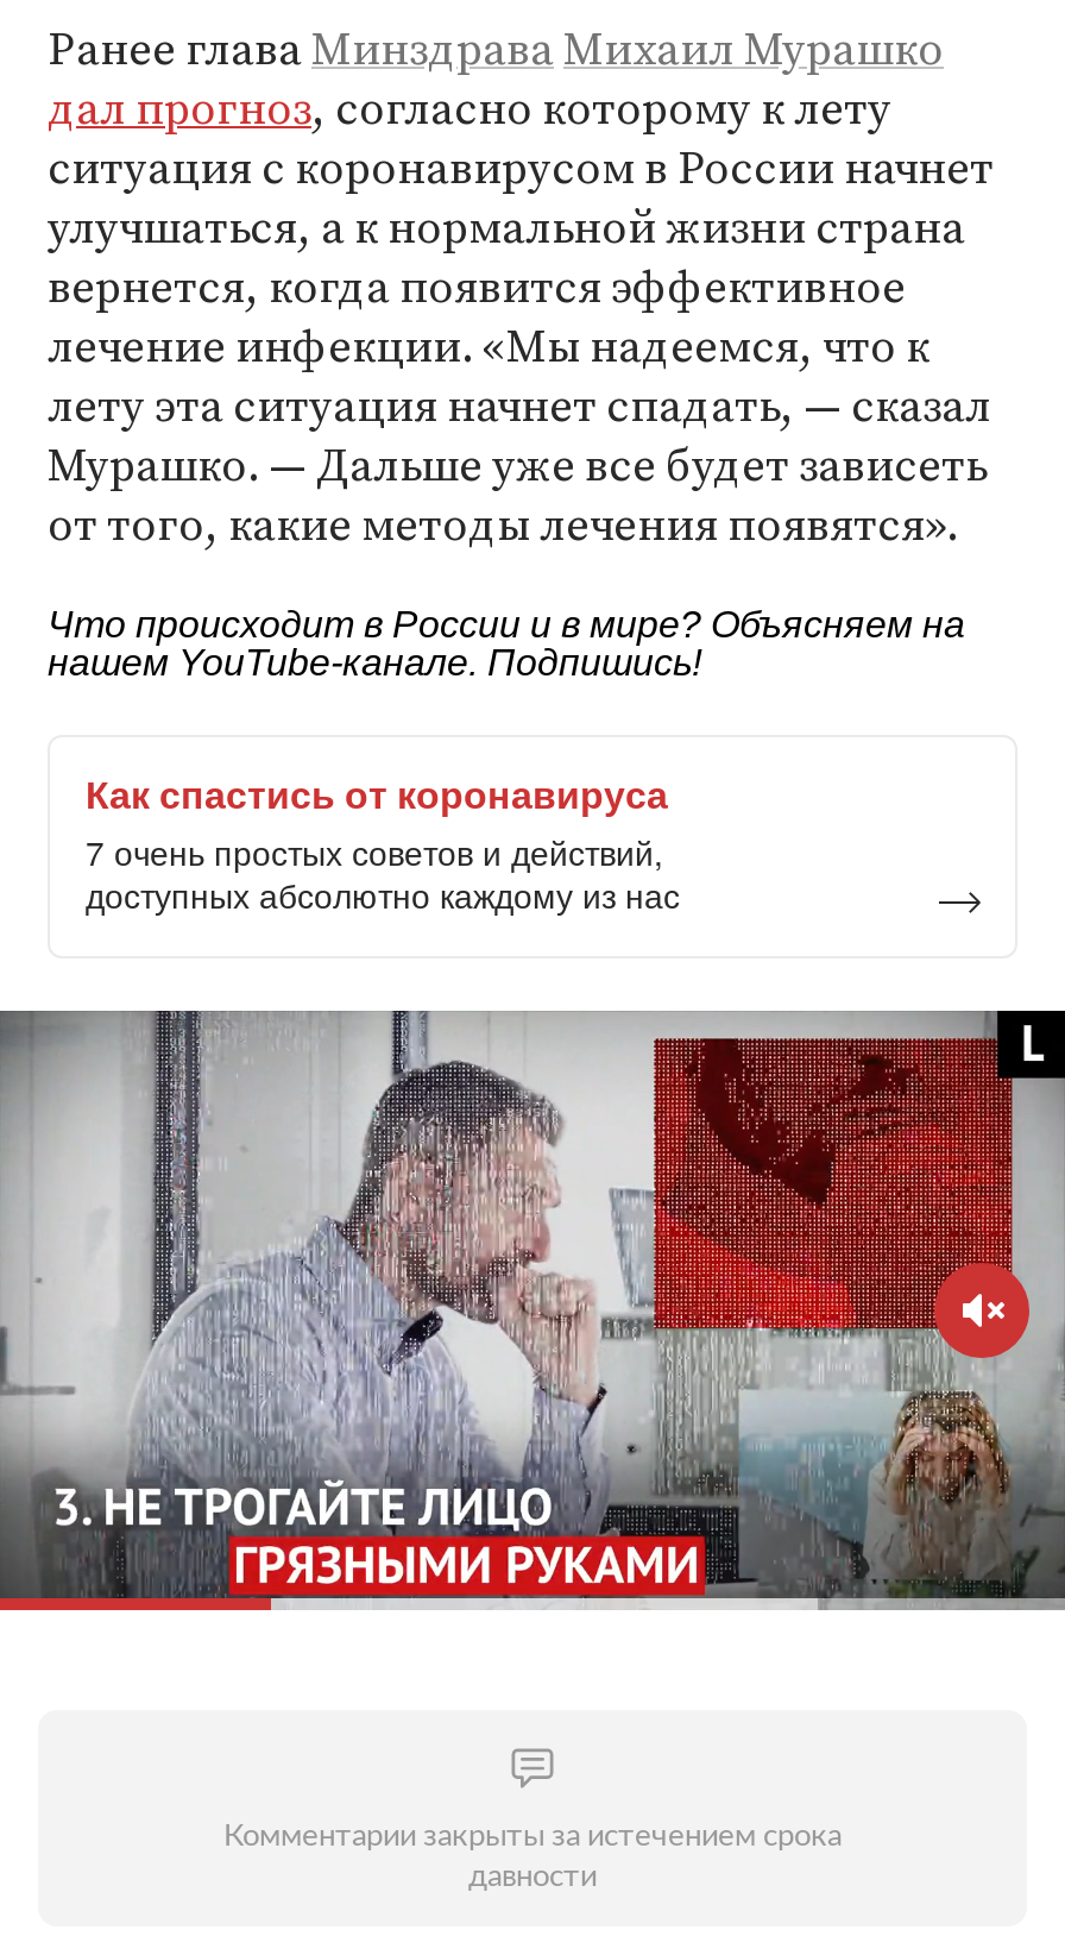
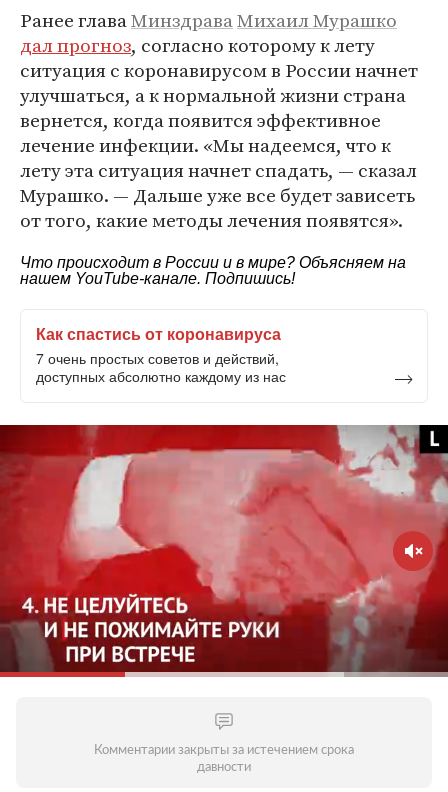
[7,1008,1058,1610] [image] -> [3,424,445,678] [image]

